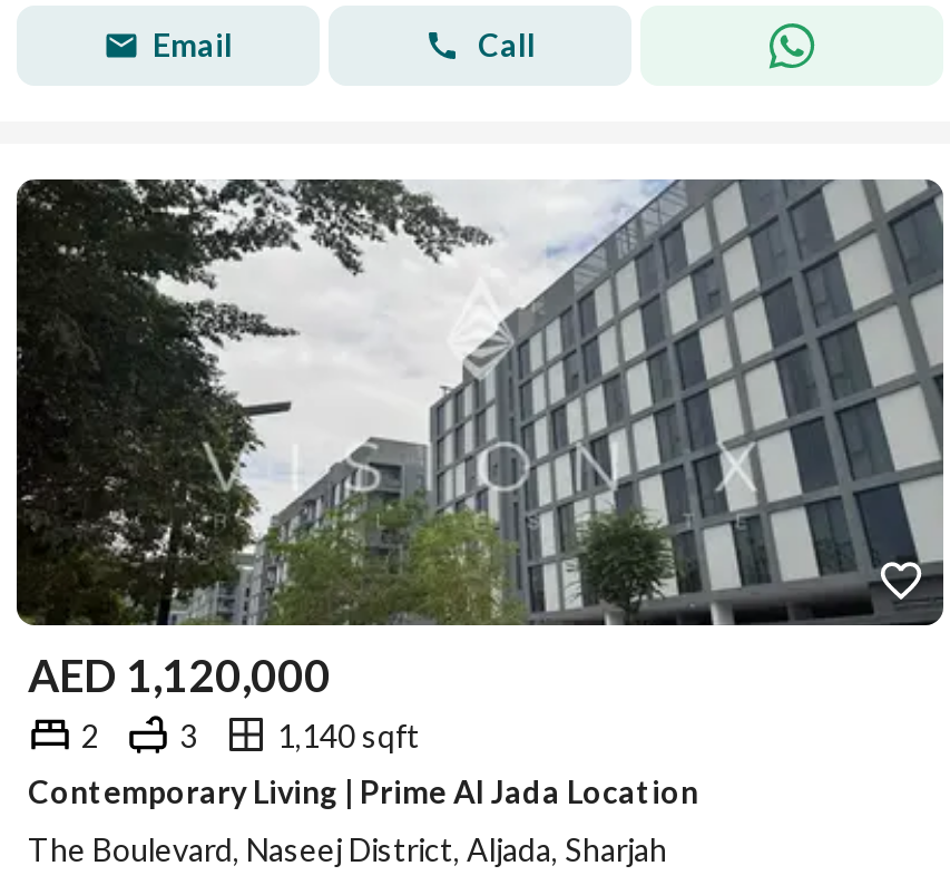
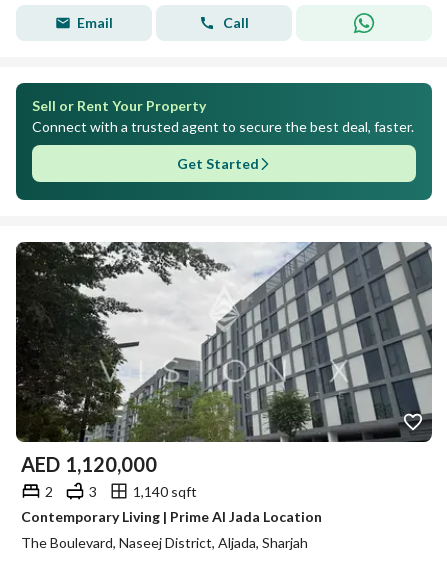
none -> [15,82,432,201] [image] | Sell or Rent Your Property | Connect with a trusted agent to secure the best deal, faster. | Get Started

